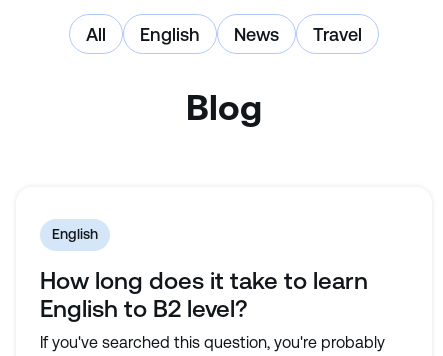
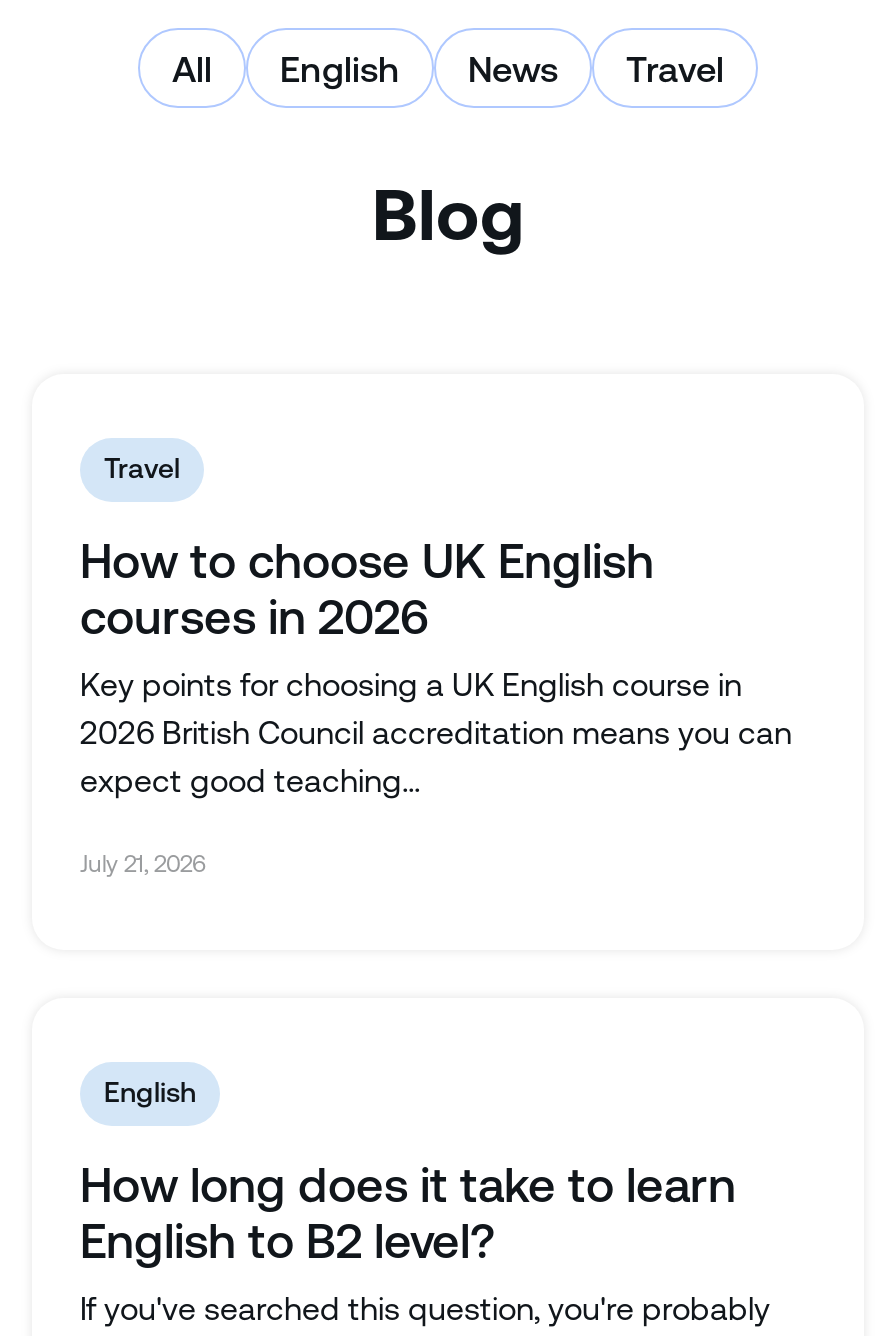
none -> [80,452,792,878] Travel | How to choose UK English | courses in 2026 | Key points for choosing a UK English course in | 2026 British Council accreditation means you can | expect good teaching... | July 21, 2026

